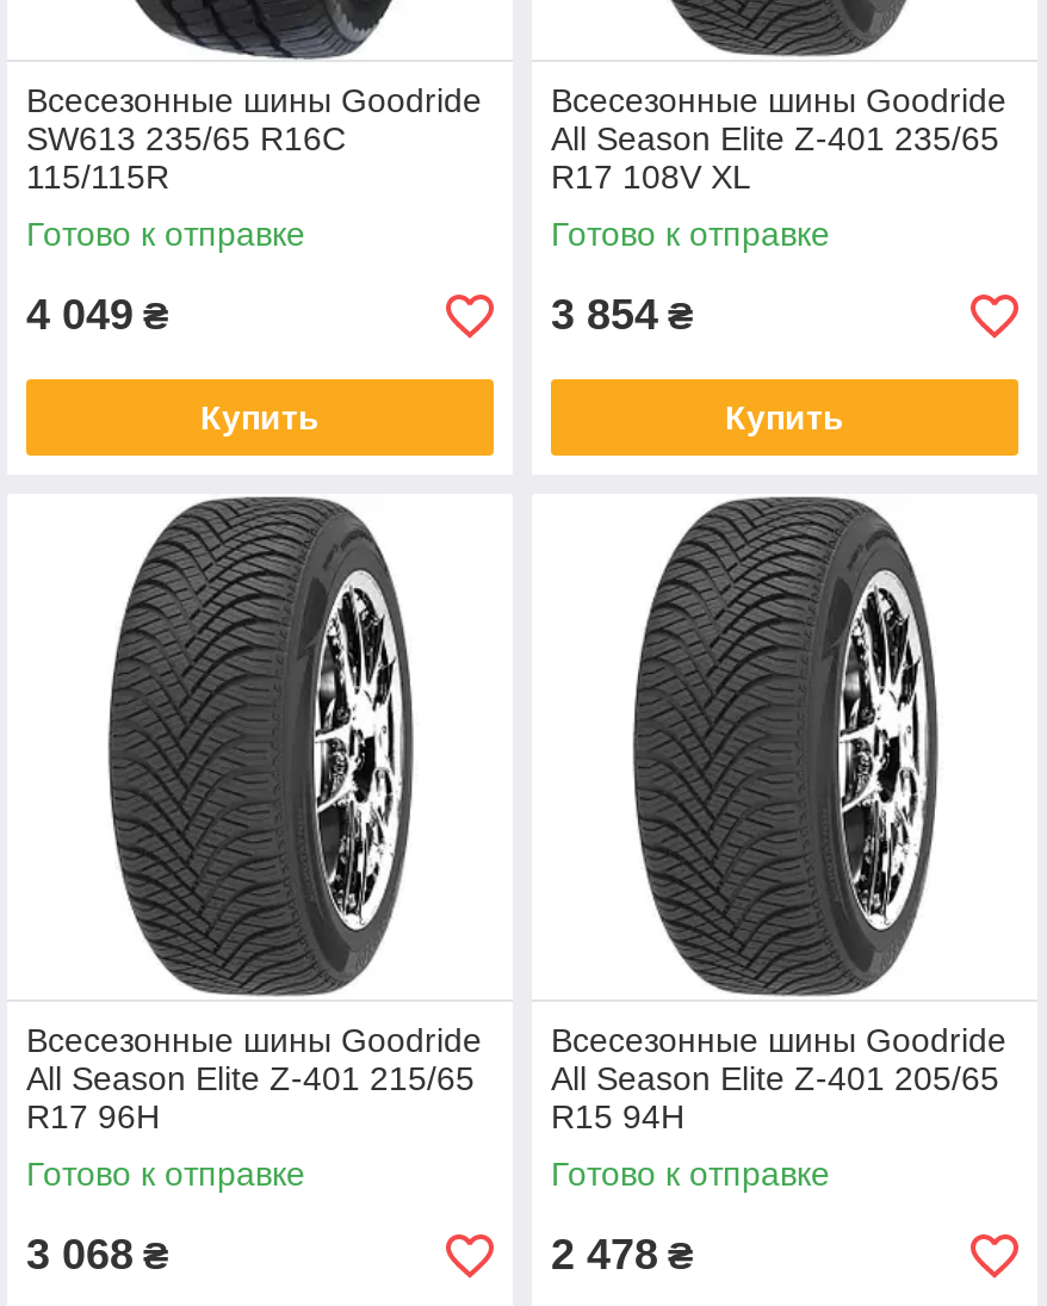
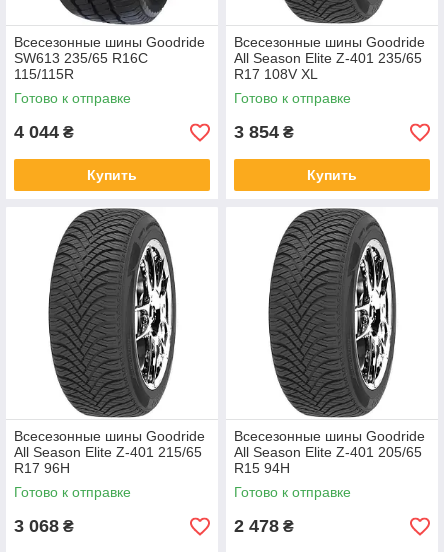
[26,291,169,339] 4 049 ₴ -> [14,122,74,142] 4 044 ₴

